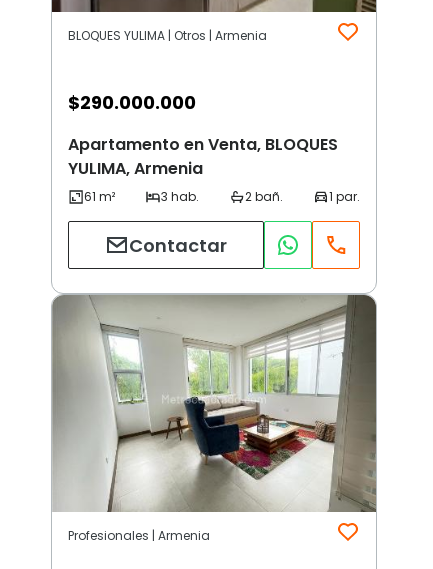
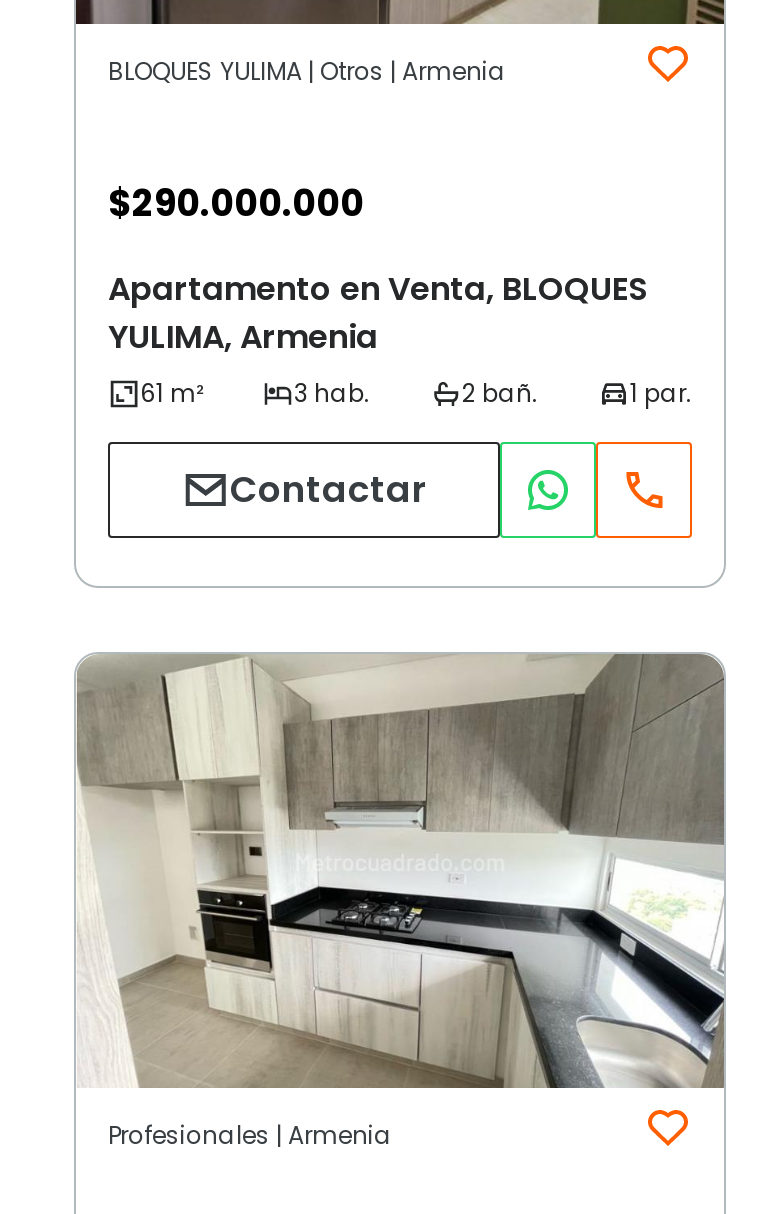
[52,294,377,512] [image] -> [76,656,724,1090] [image]

